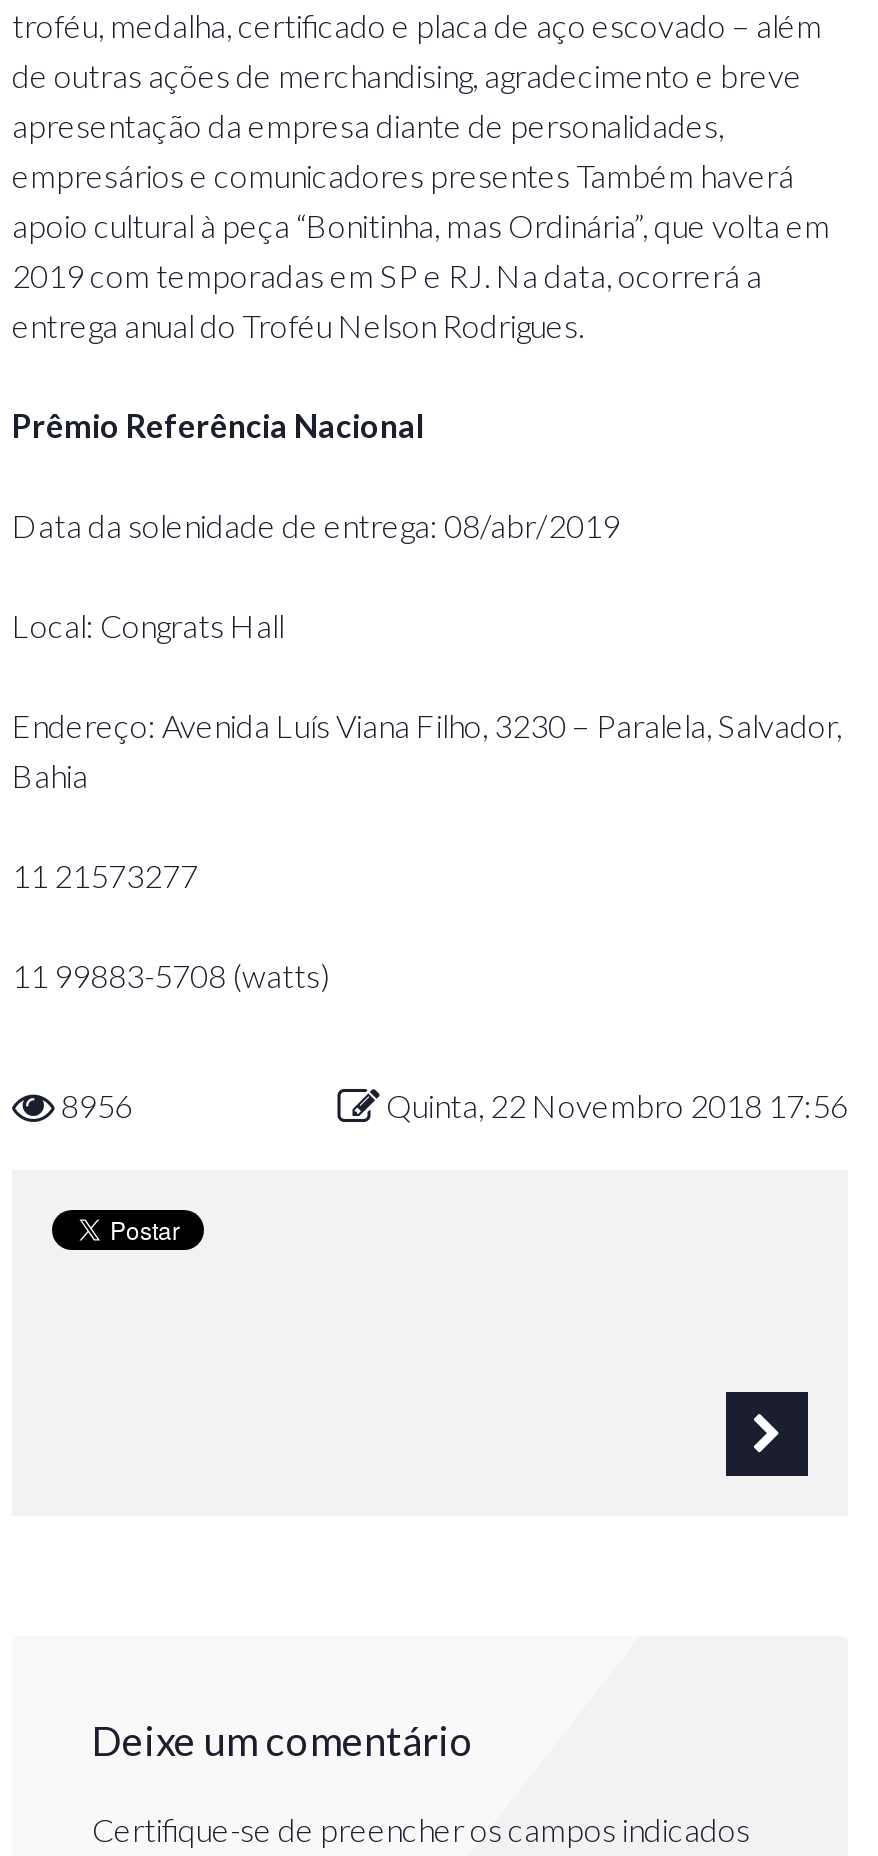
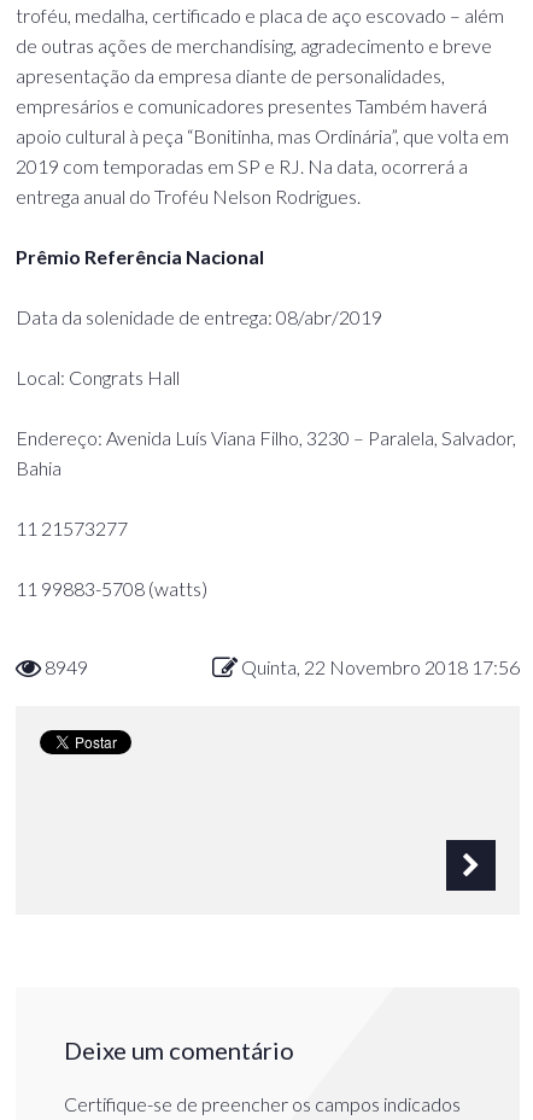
[55,1086,133,1124] 8956 -> [41,655,88,678] 8949

